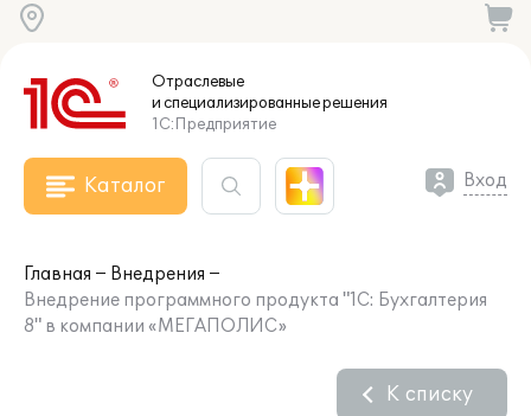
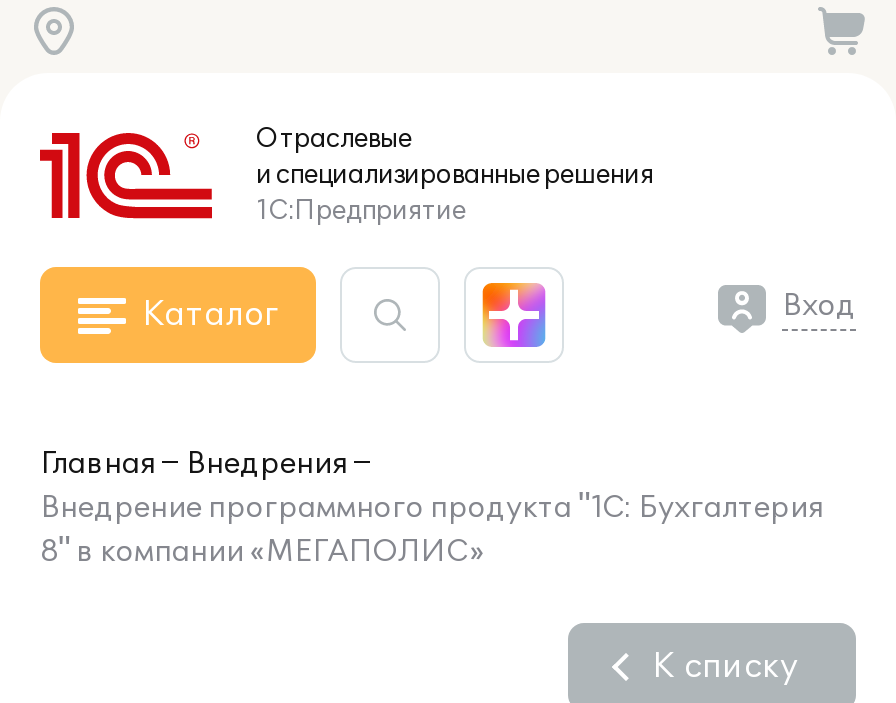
[286,166,324,206] [image] -> [480,281,546,349] [image]

